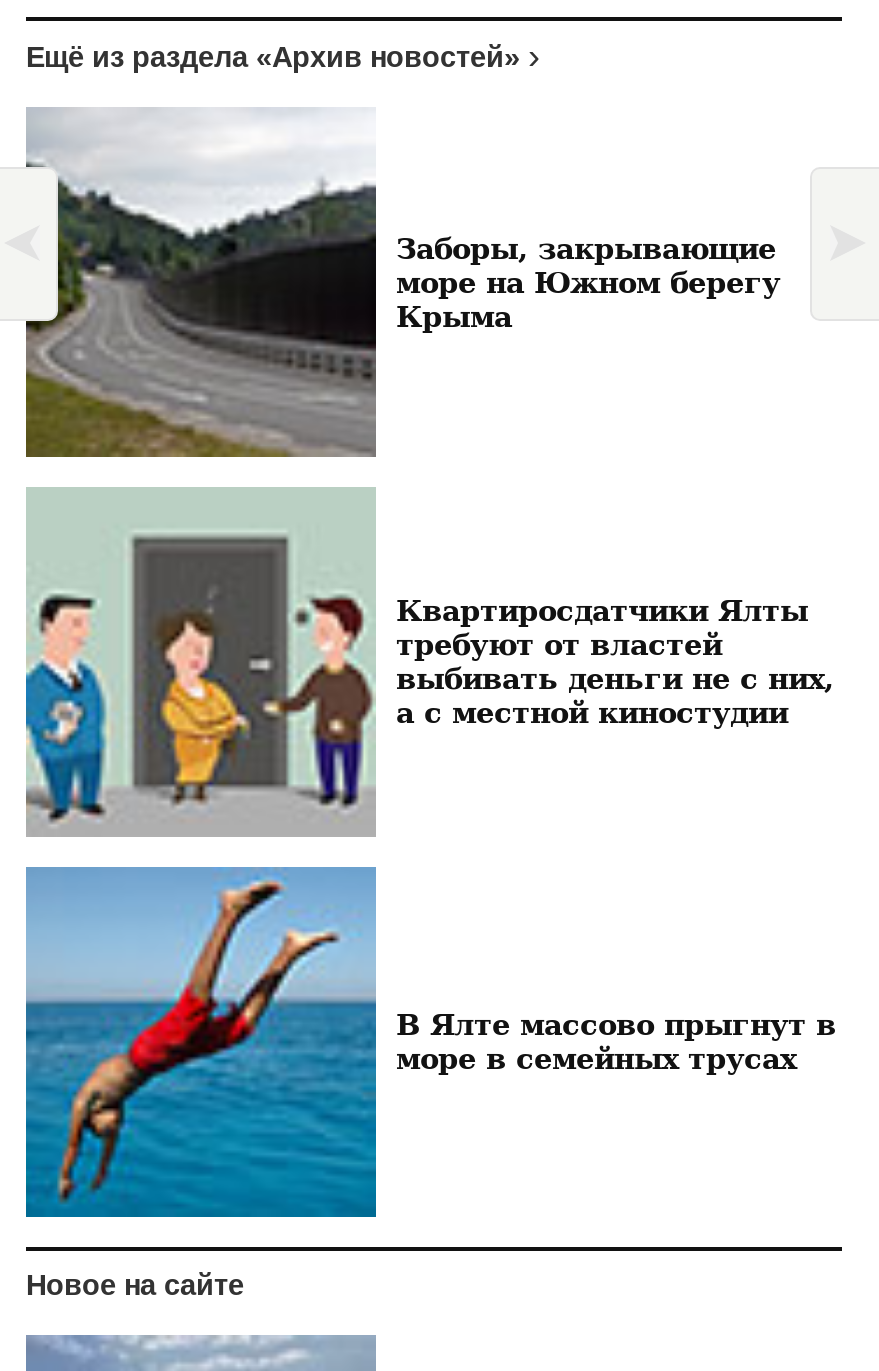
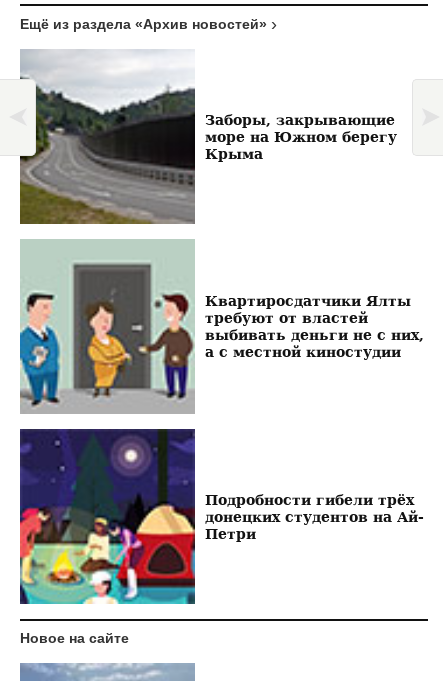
[24,865,836,1219] [image] | В Ялте массово прыгнут в | море в семейных трусах -> [19,428,424,604] [image] | Подробности гибели трёх | донецких студентов на Ай- | Петри

